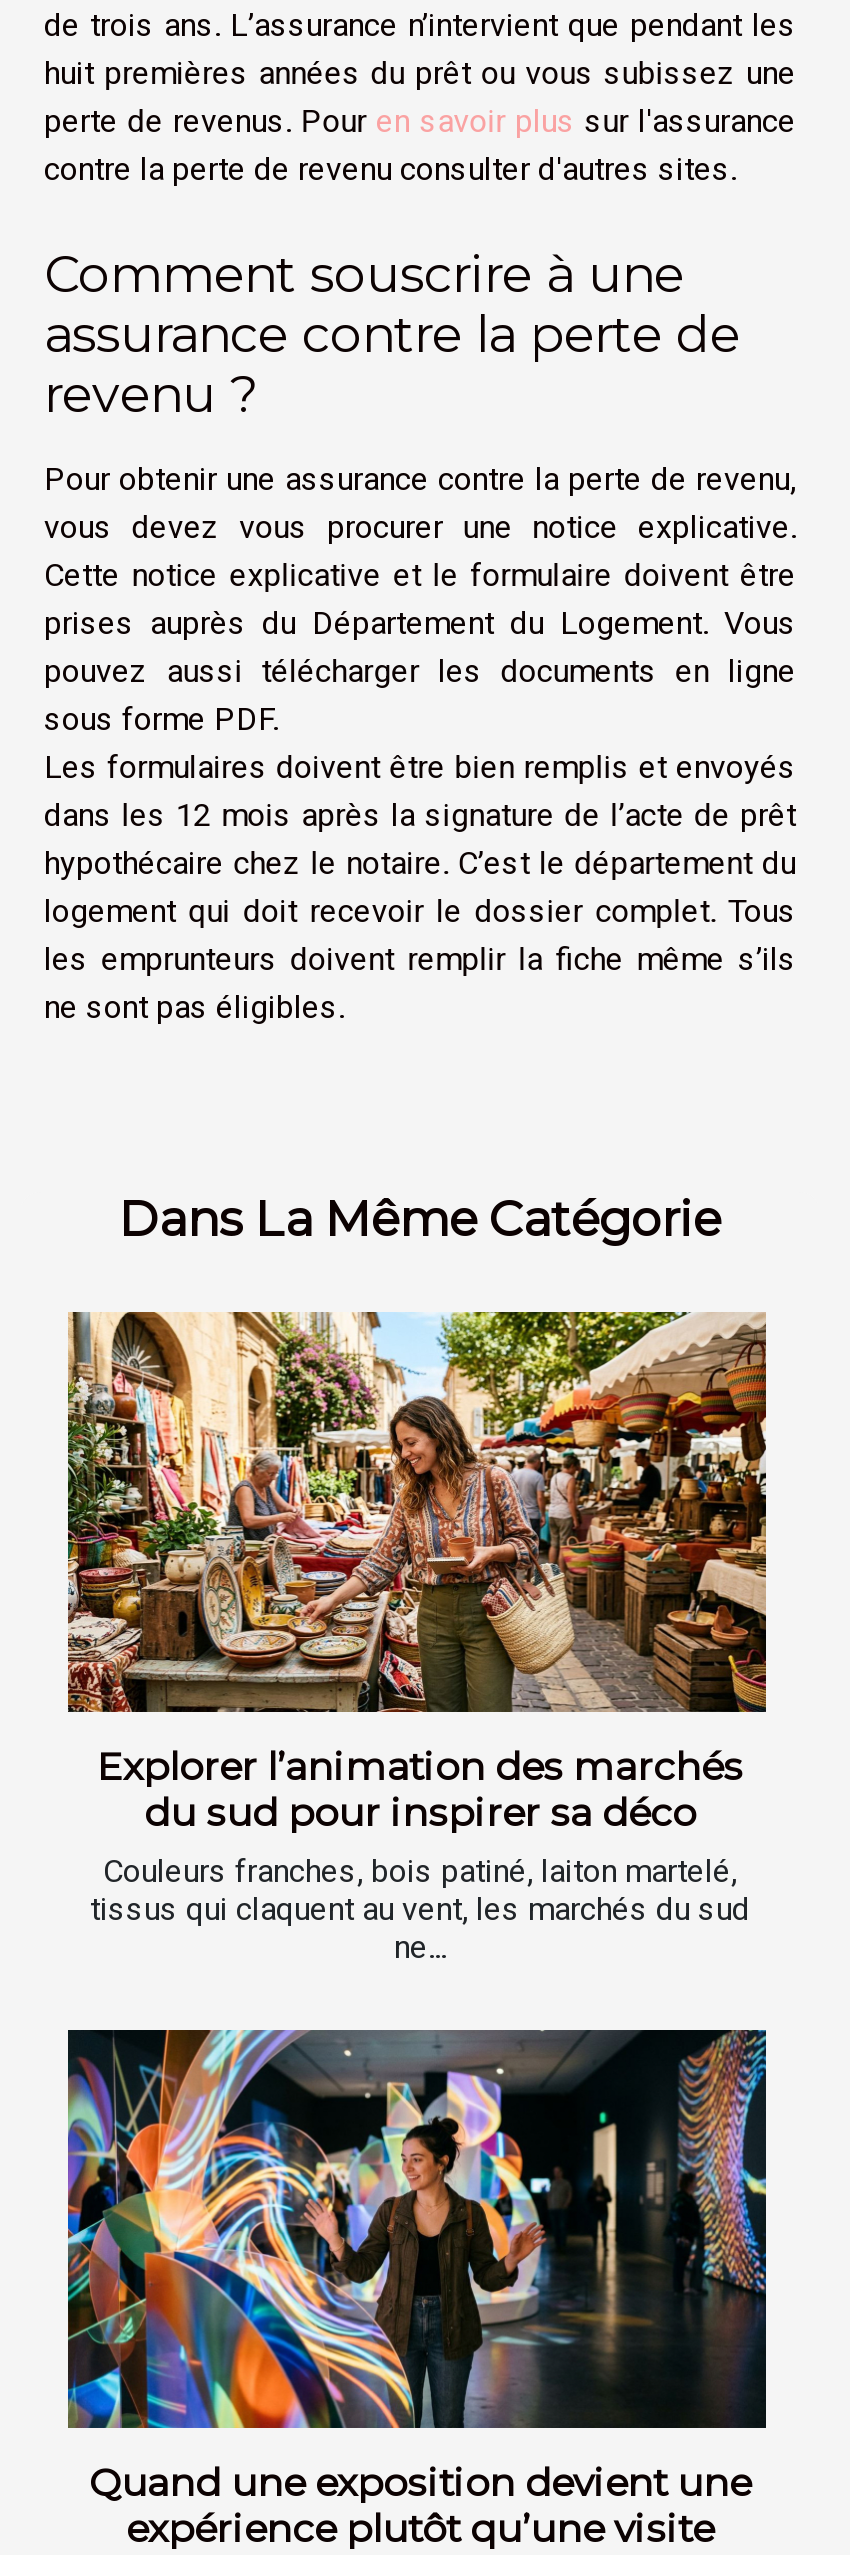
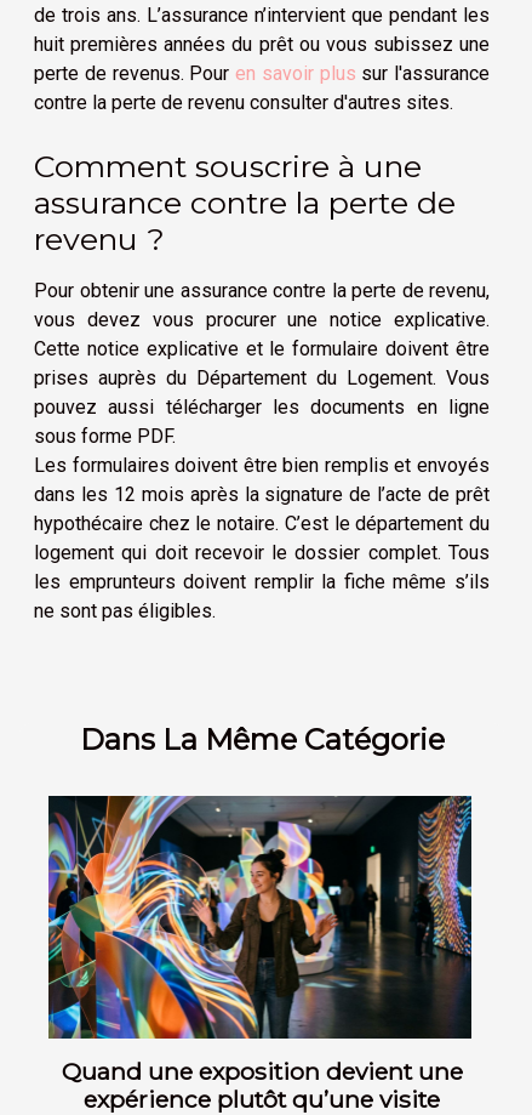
[66,1310,768,1965] [image] | Explorer l’animation des marchés | du sud pour inspirer sa déco | Couleurs franches, bois patiné, laiton martelé, | tissus qui claquent au vent, les marchés du sud | ne... -> none

